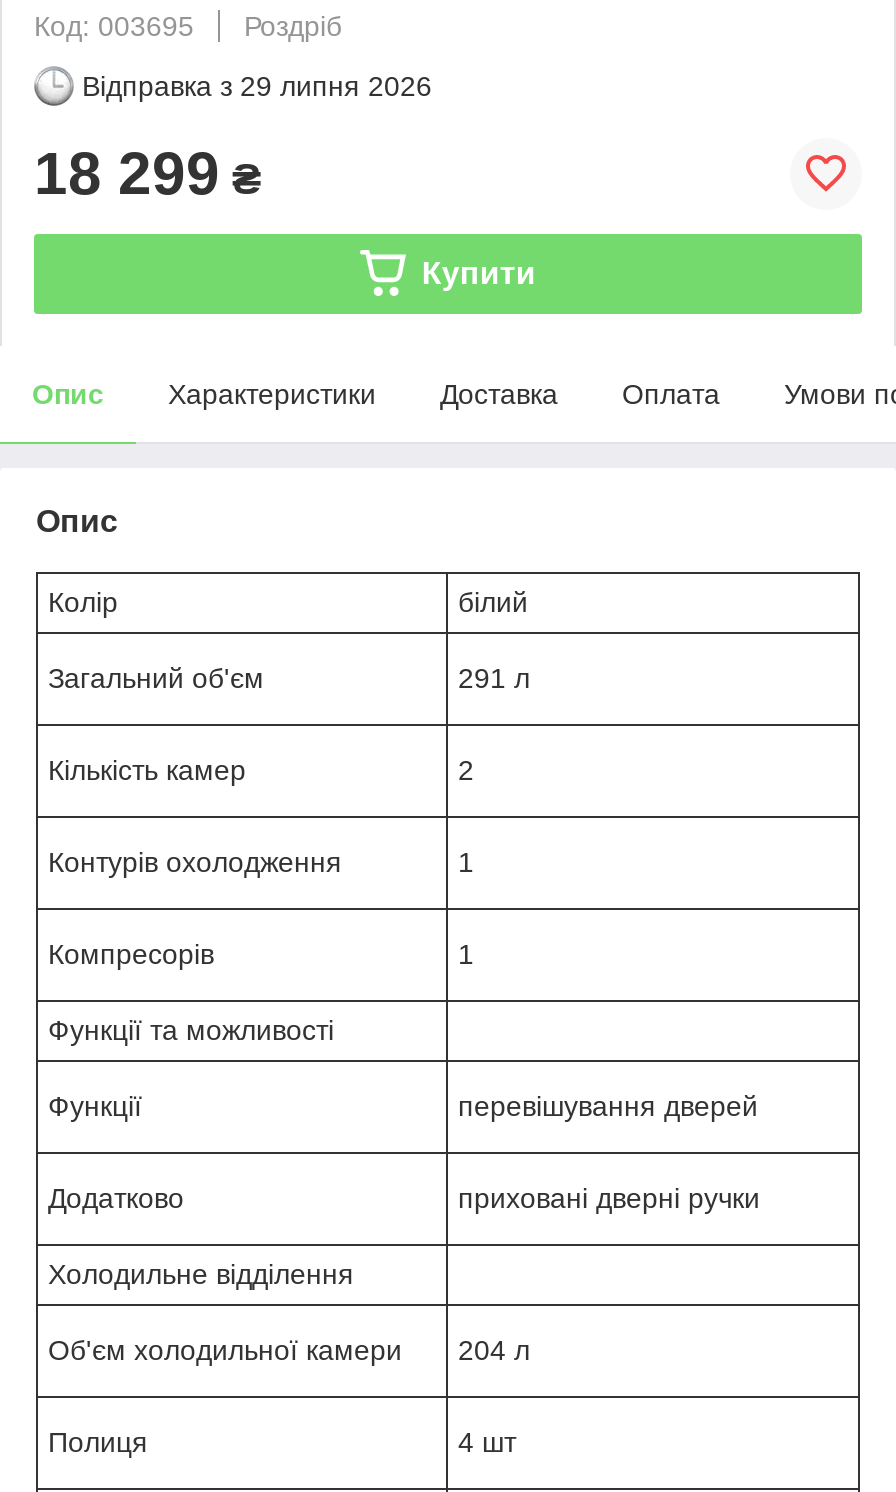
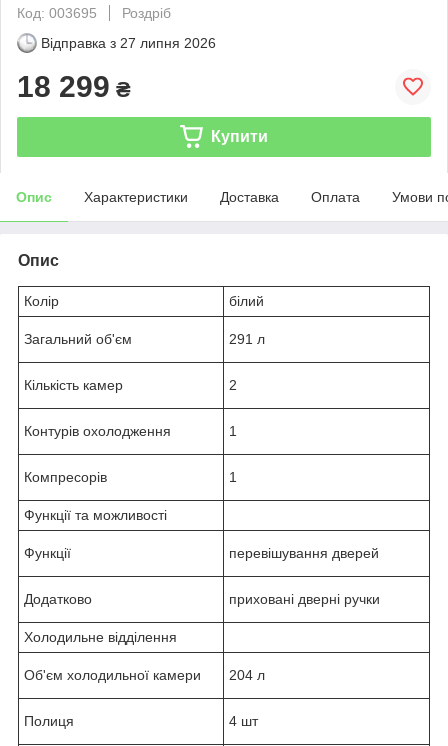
[82,70,432,102] Відправка з 29 липня 2026 -> [41,35,216,51] Відправка з 27 липня 2026

